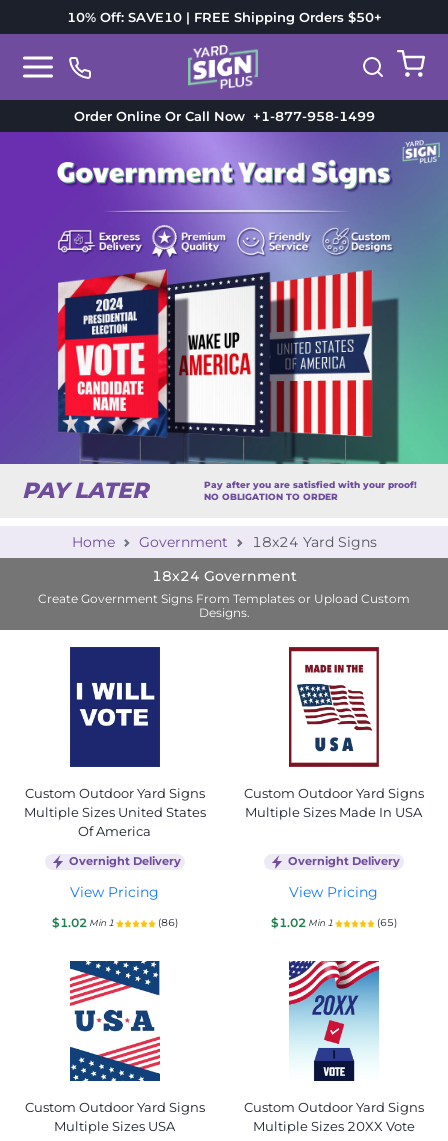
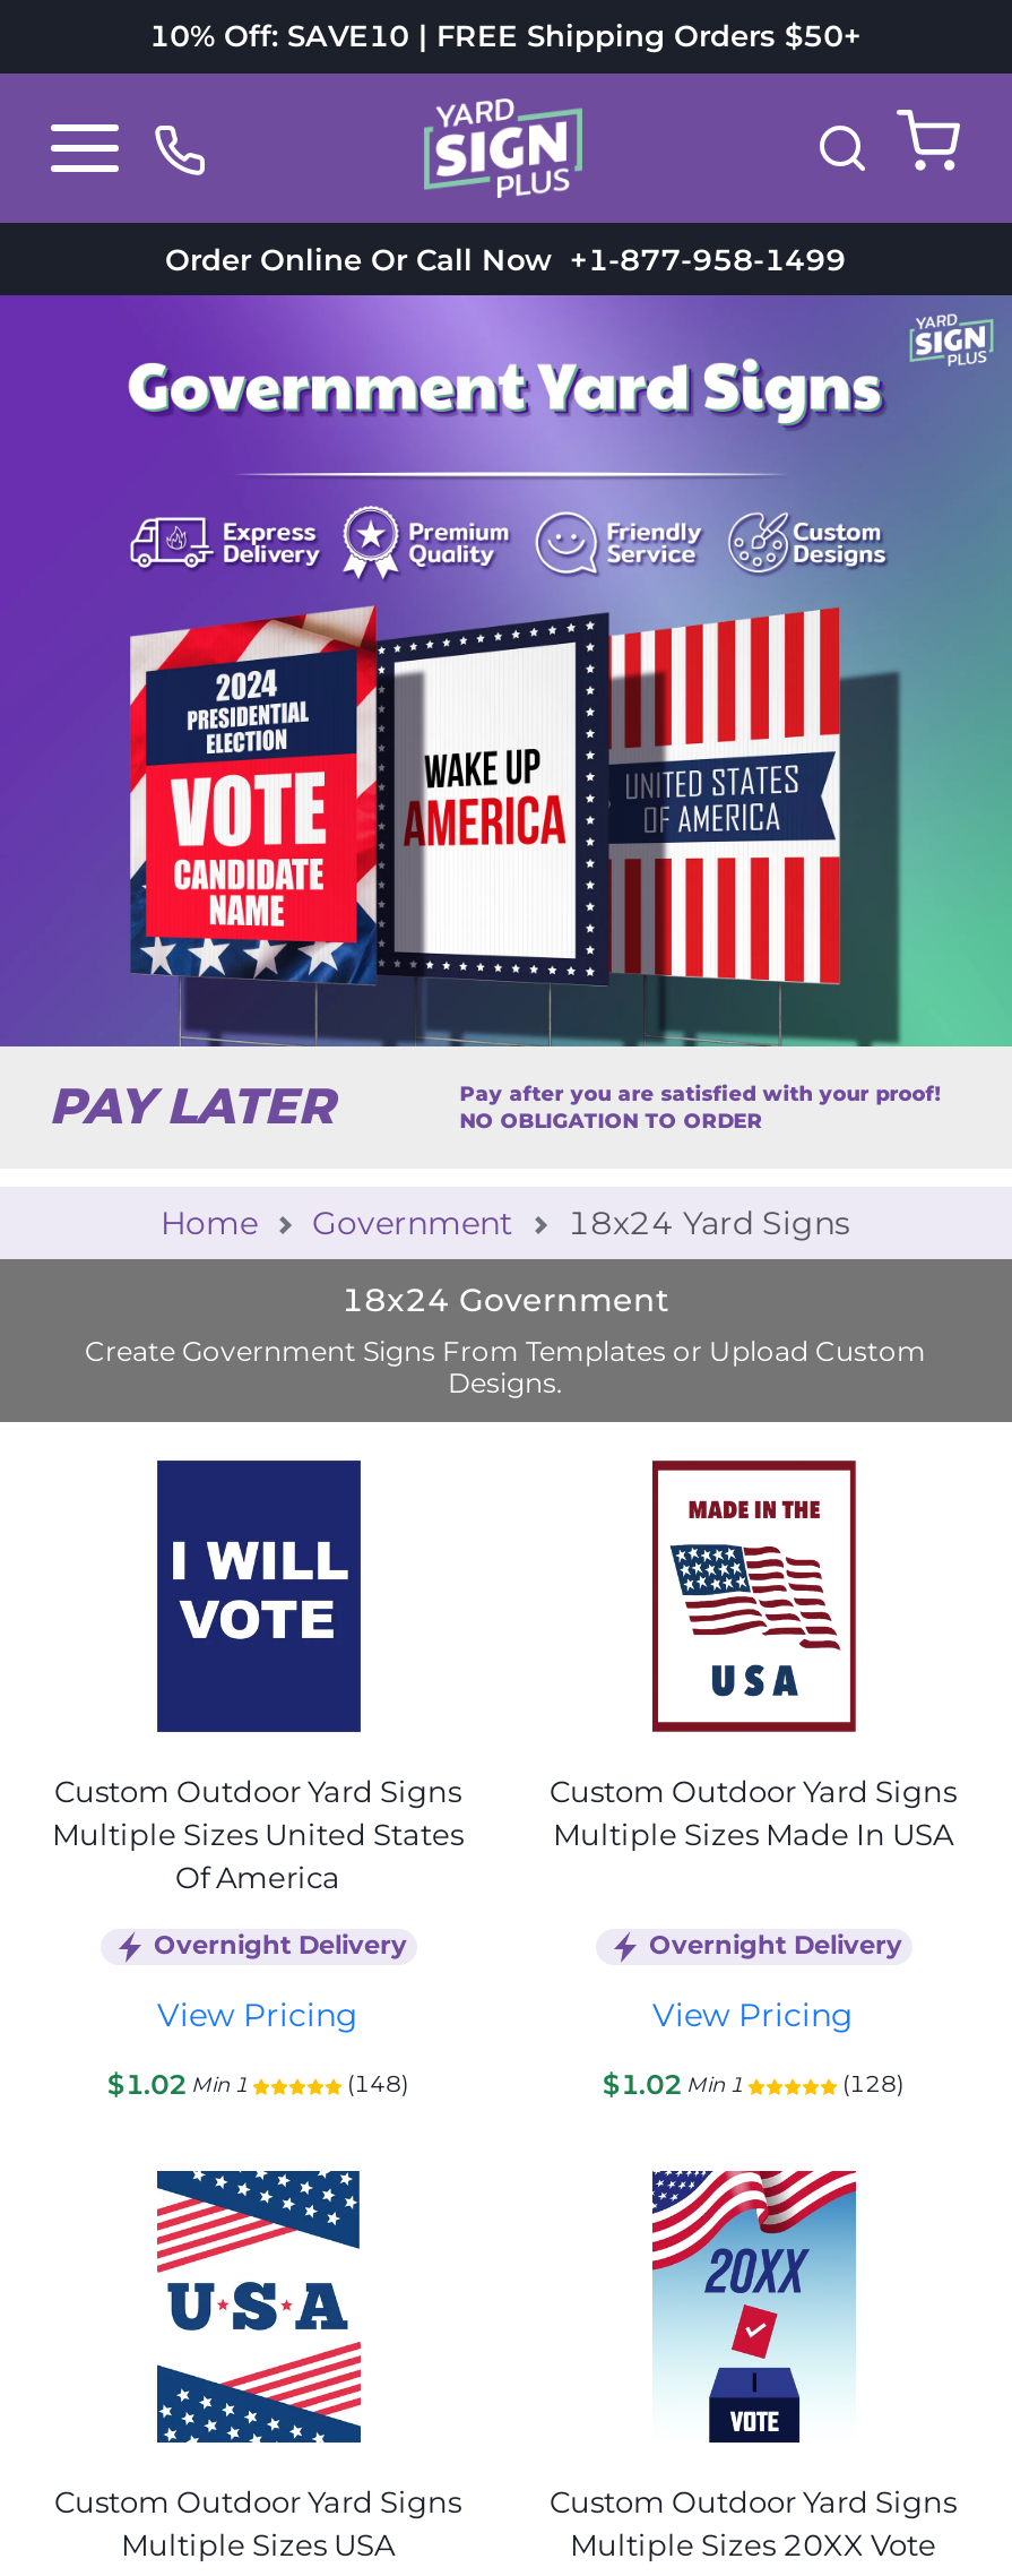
[157,916,177,929] (86) -> [347,2069,408,2099] (148)
[376,916,396,929] (65) -> [842,2069,903,2099] (128)

